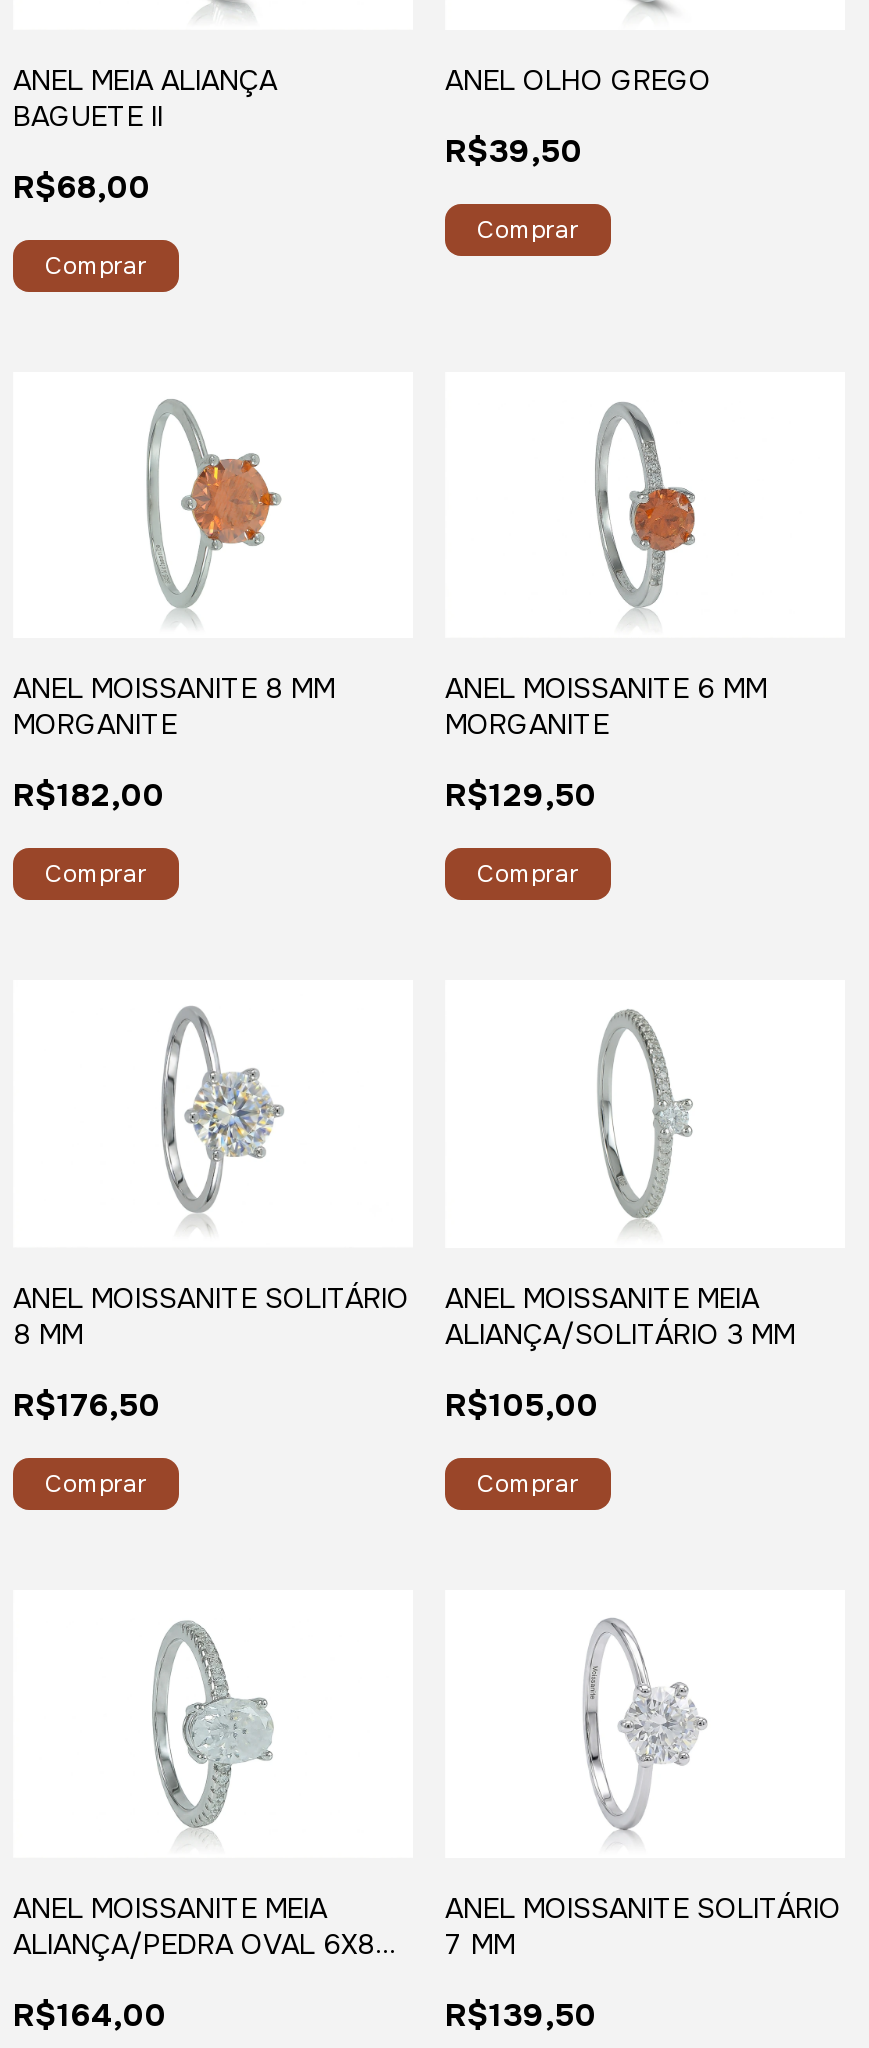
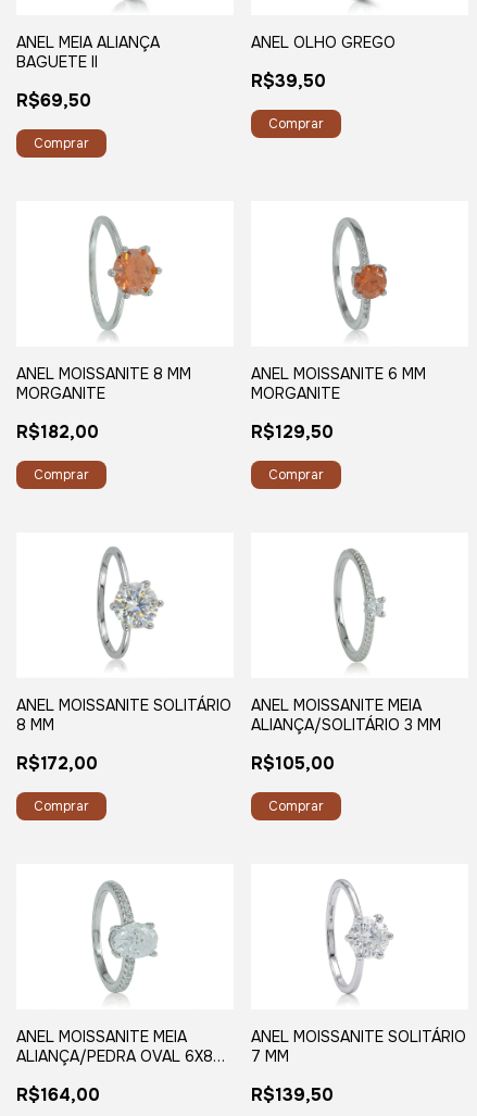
[13,165,151,207] R$68,00 -> [16,89,91,112] R$69,50
[13,1383,161,1425] R$176,50 -> [16,752,98,774] R$172,00

